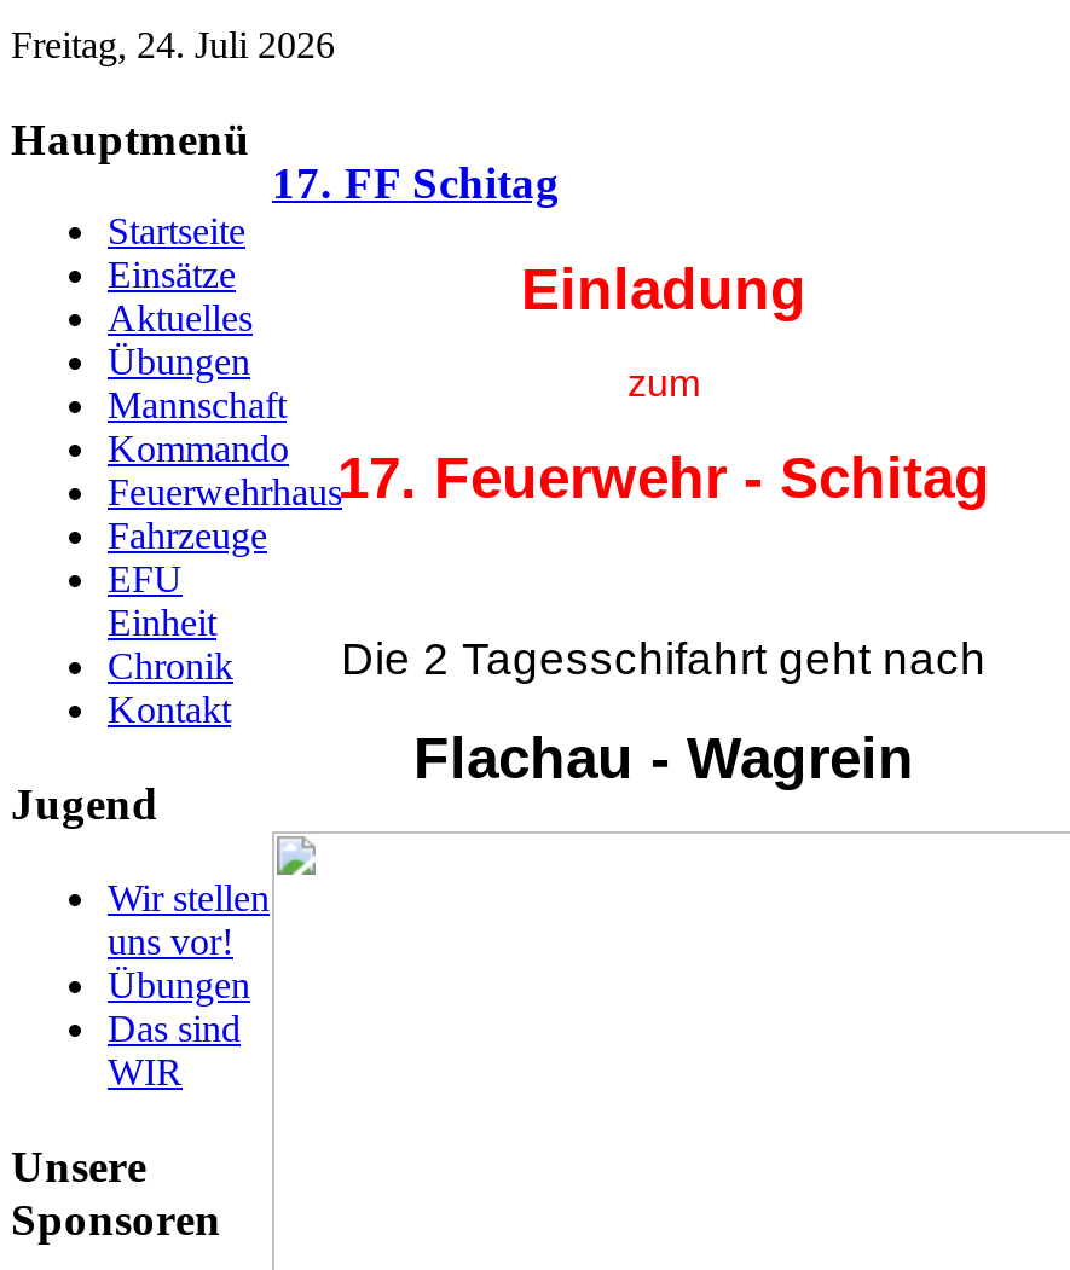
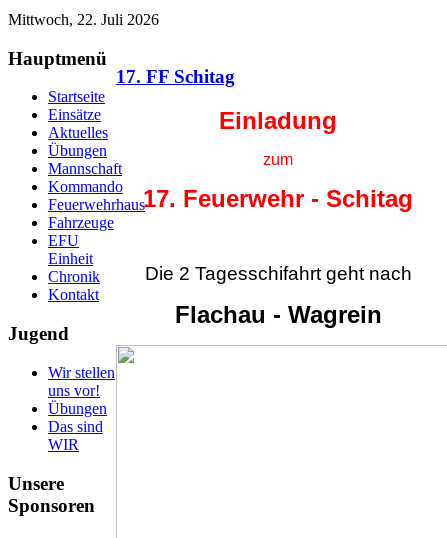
[11,24,335,65] Freitag, 24. Juli 2026 -> [8,11,159,28] Mittwoch, 22. Juli 2026

